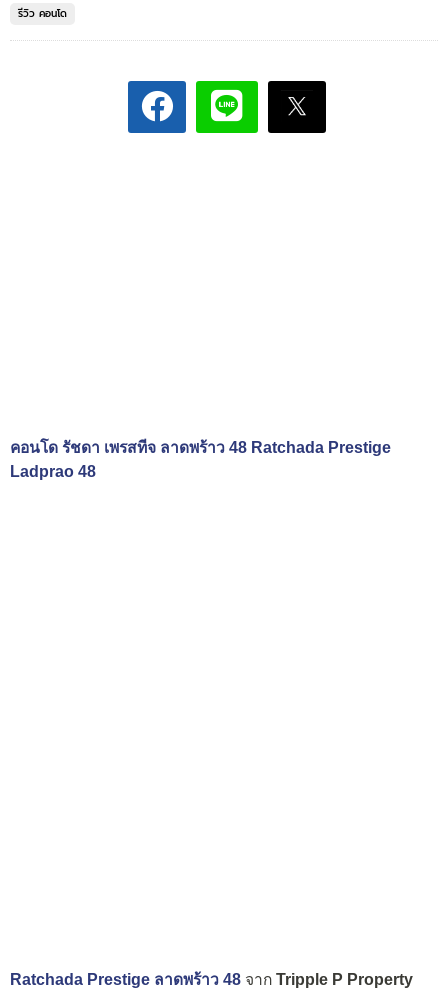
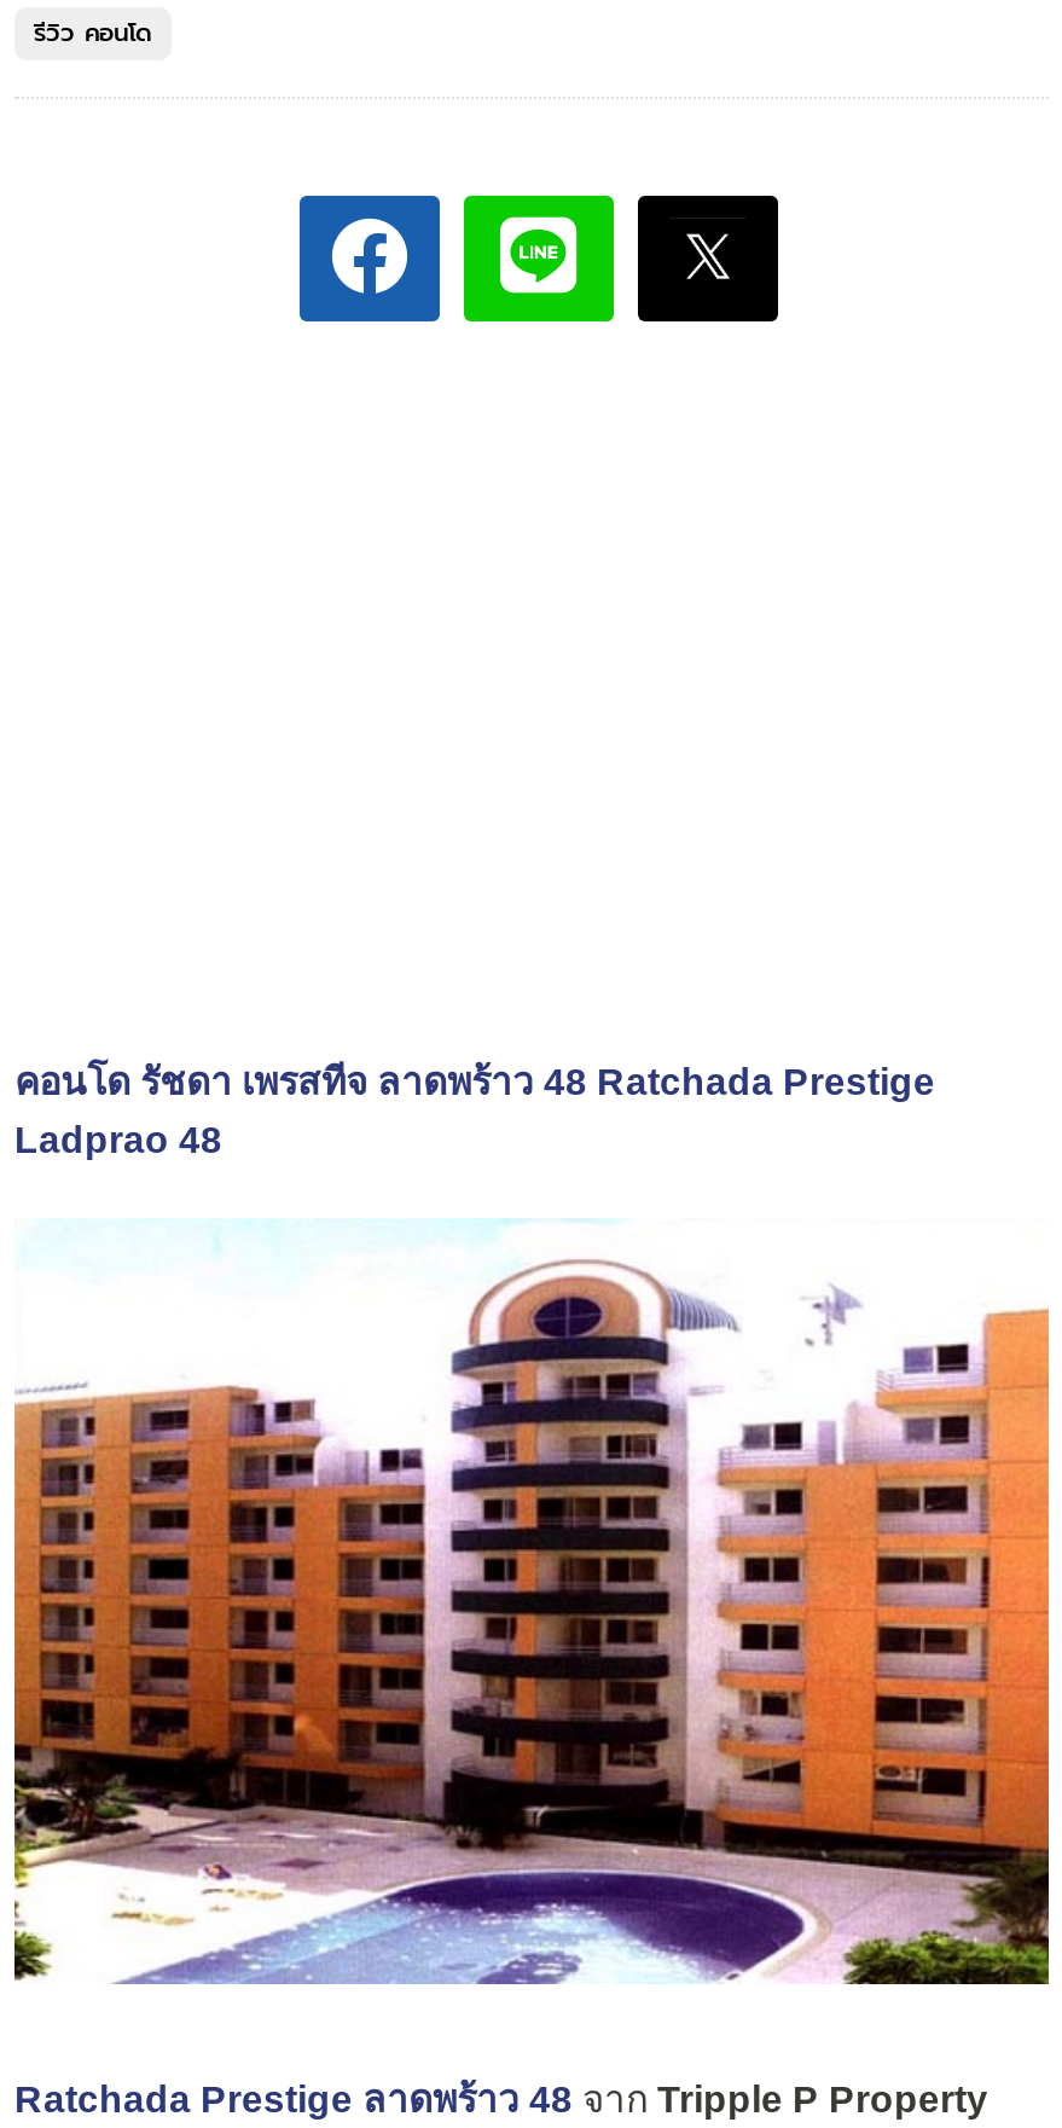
none -> [12,1218,1051,1987] [image]

